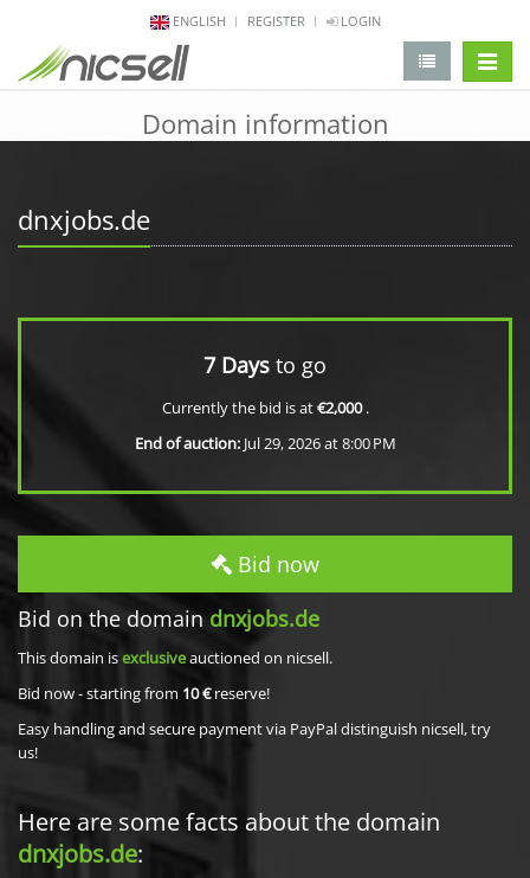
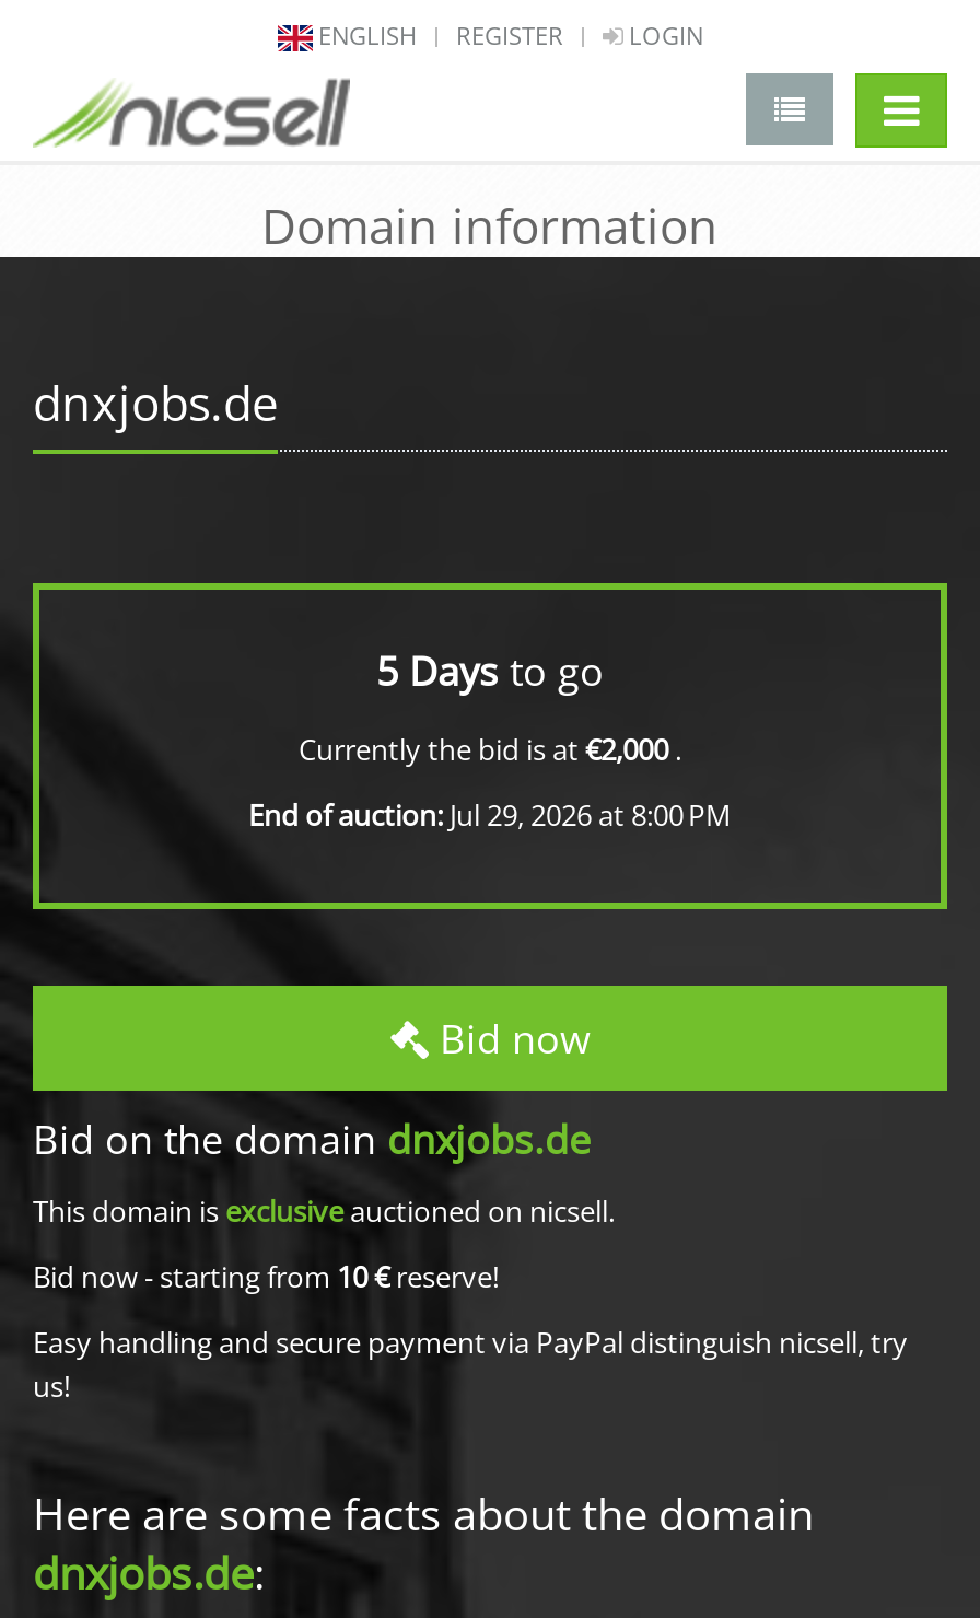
[203,351,327,379] 7 Days to go -> [376,644,604,697] 5 Days to go

